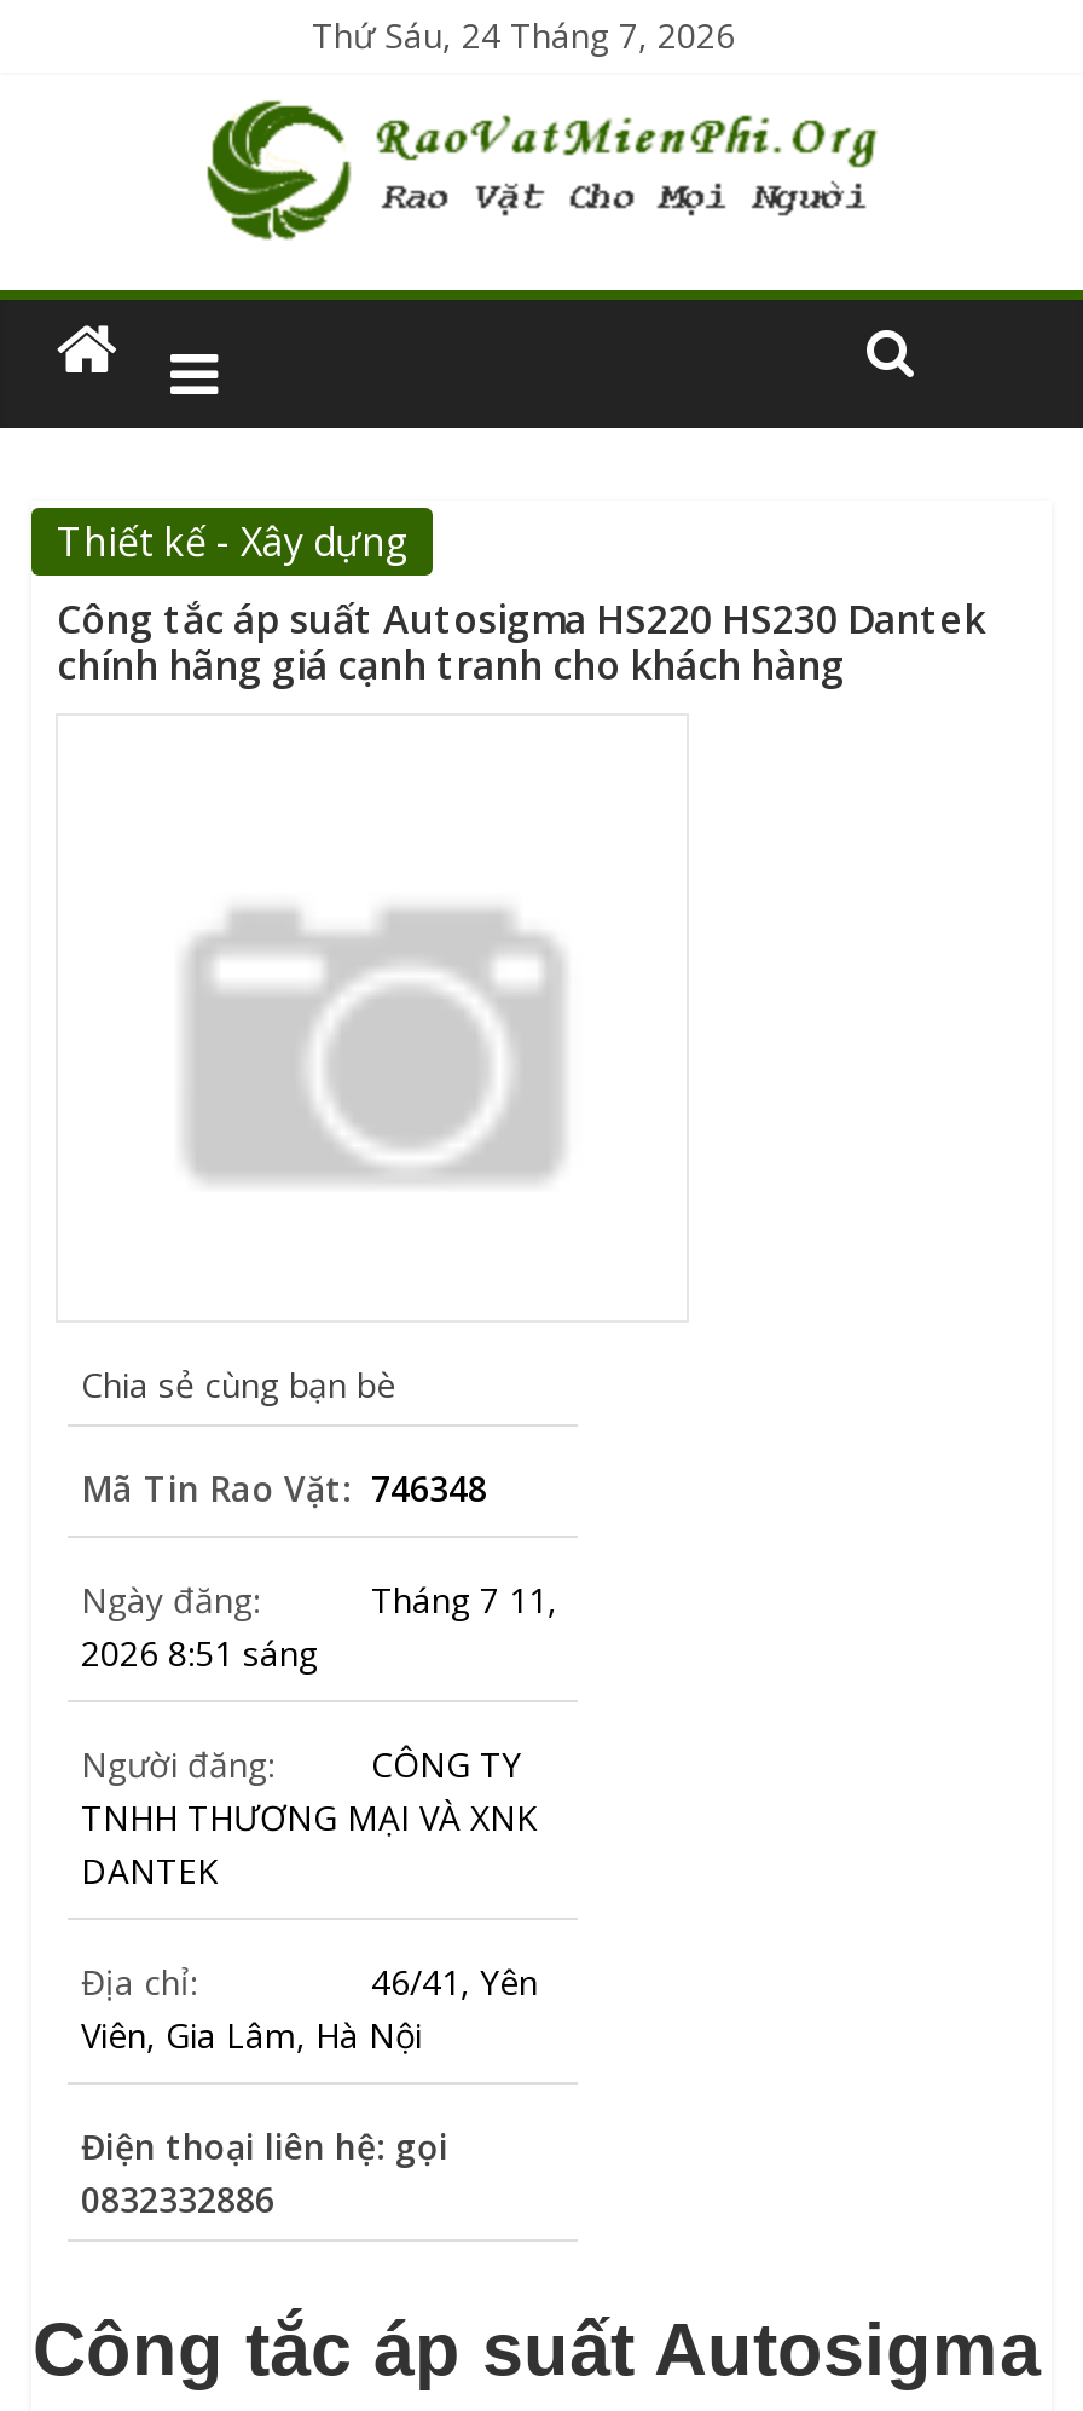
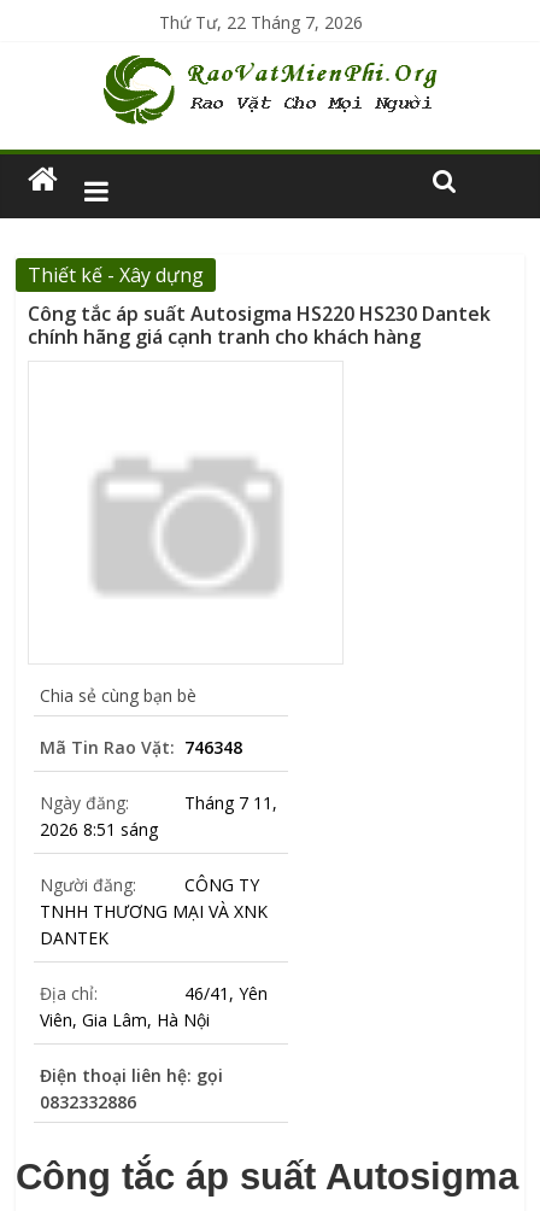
[312,12,735,58] Thứ Sáu, 24 Tháng 7, 2026 -> [159,11,363,34] Thứ Tư, 22 Tháng 7, 2026

